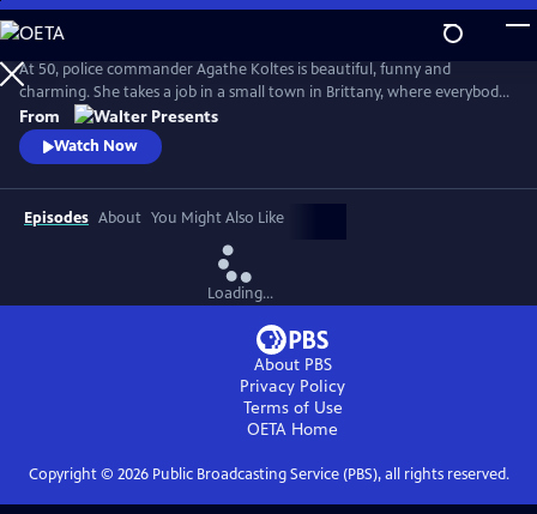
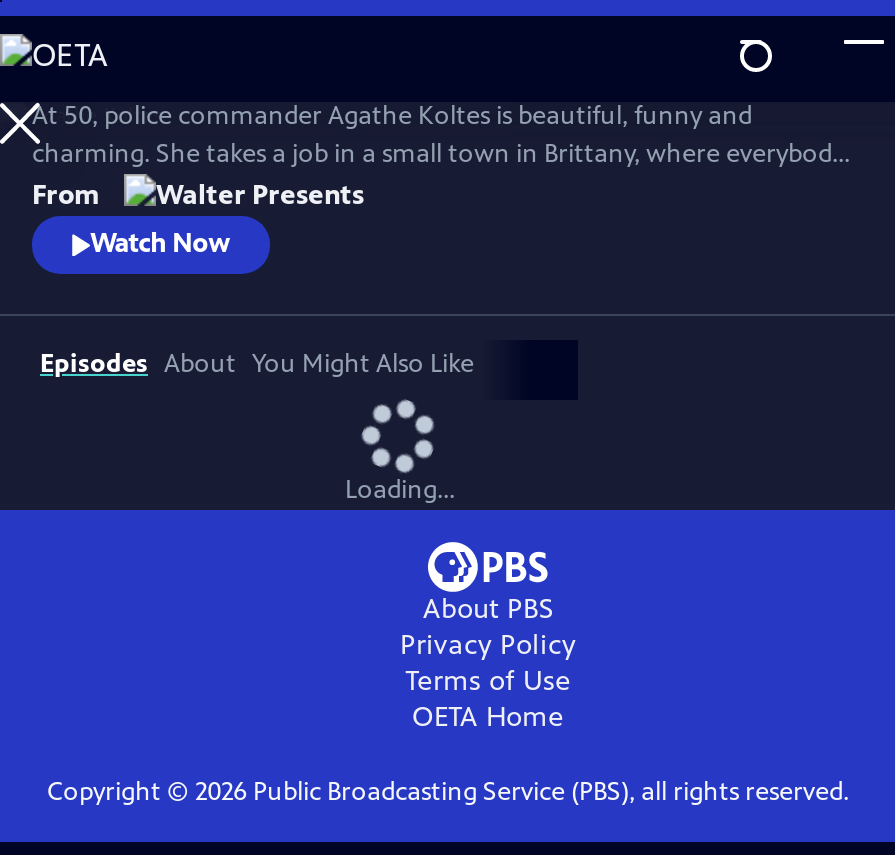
[218,240,260,282] [image] -> [362,398,436,470] [image]

